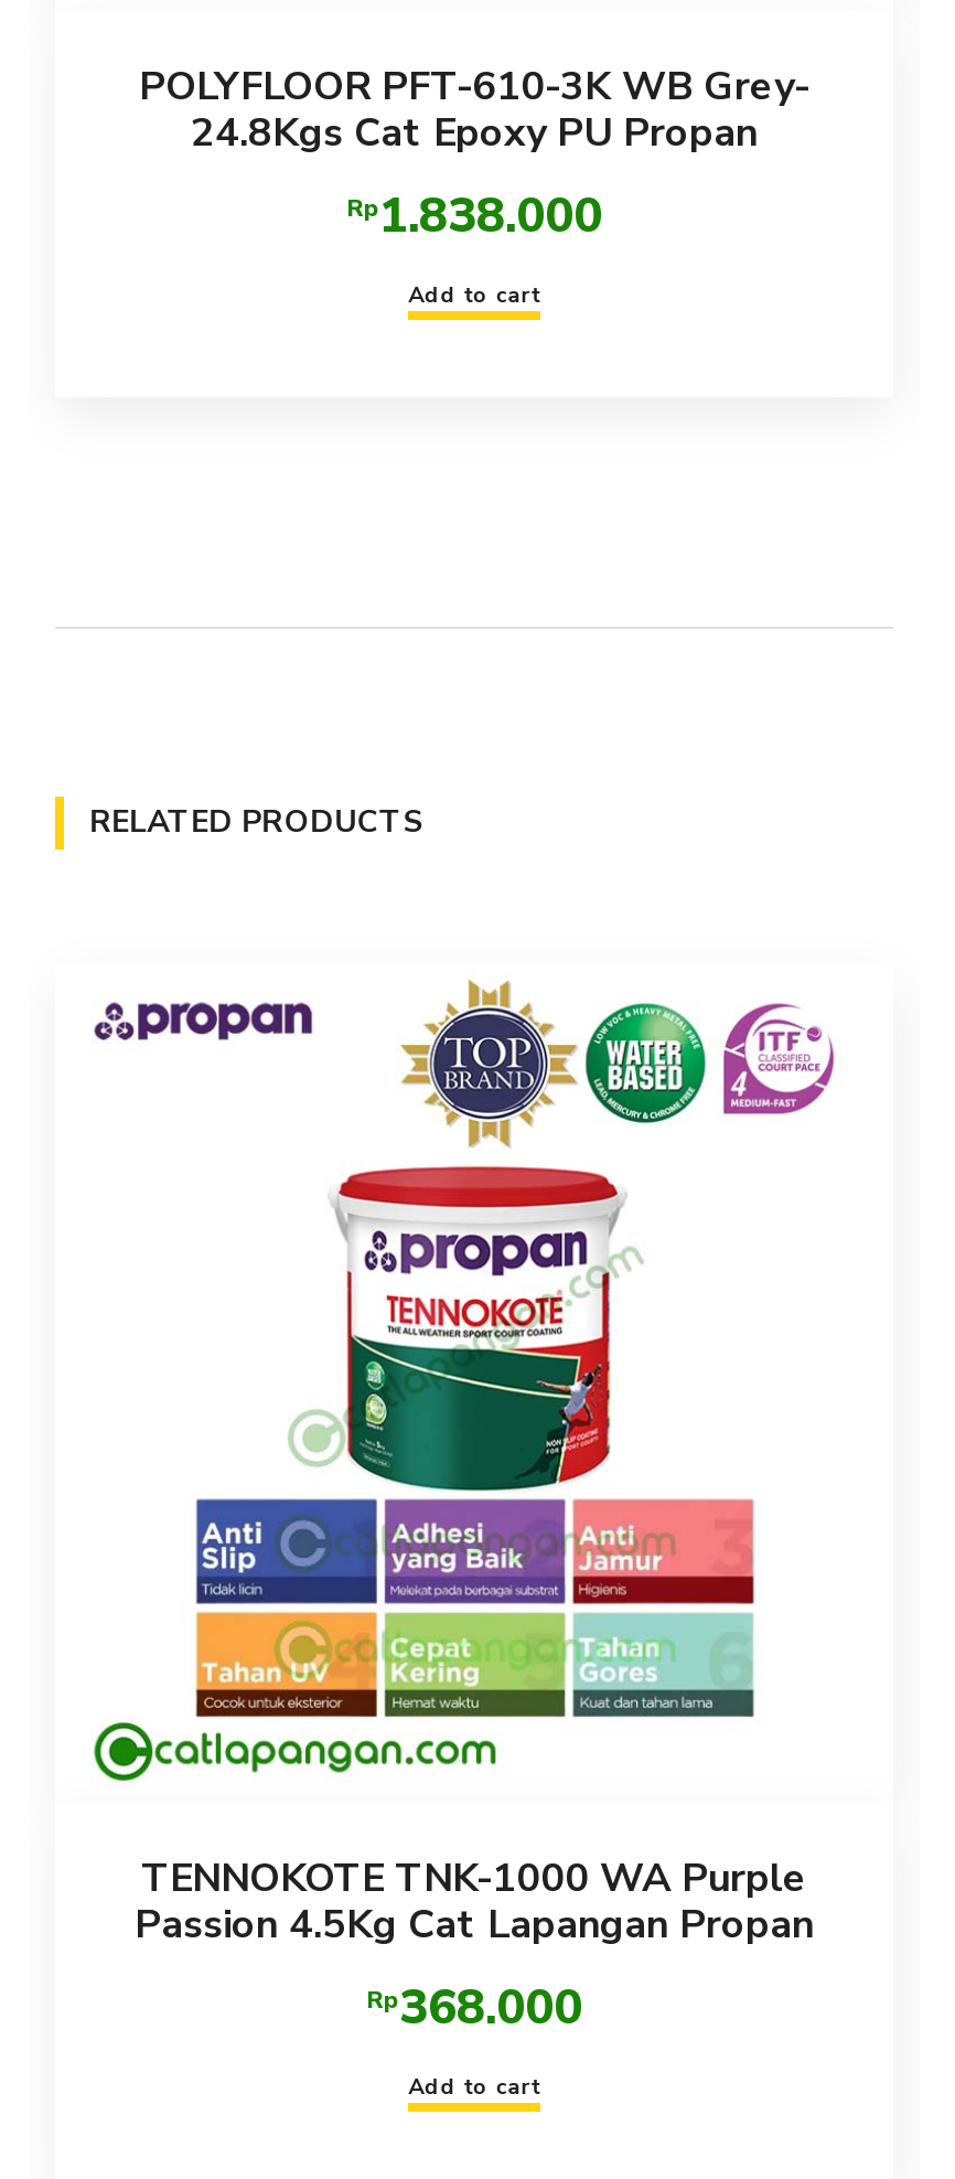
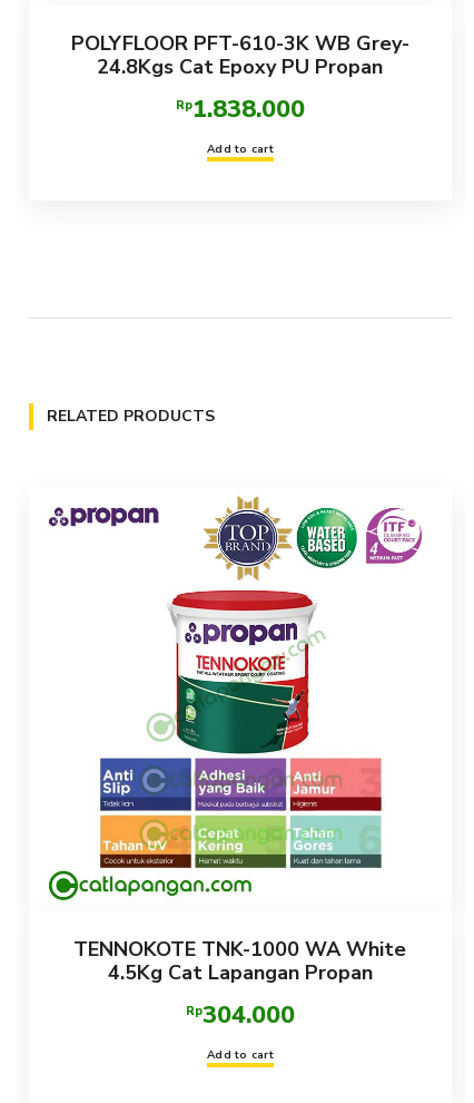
[135,1852,814,2042] TENNOKOTE TNK-1000 WA Purple | Passion 4.5Kg Cat Lapangan Propan | Rp368.000 -> [74,936,407,1032] TENNOKOTE TNK-1000 WA White | 4.5Kg Cat Lapangan Propan | Rp304.000

